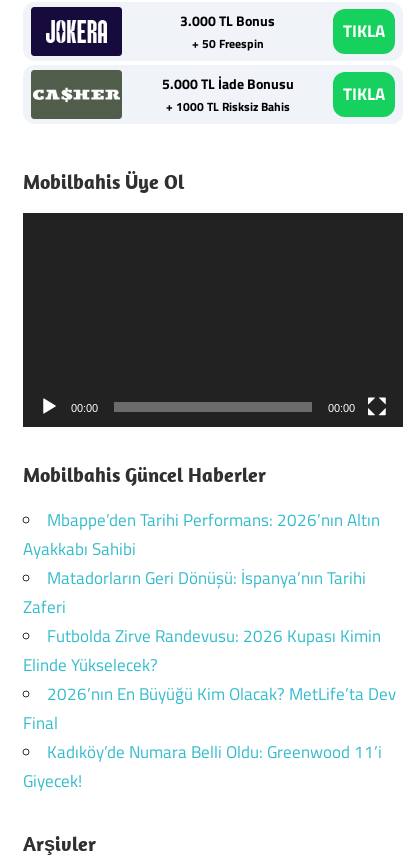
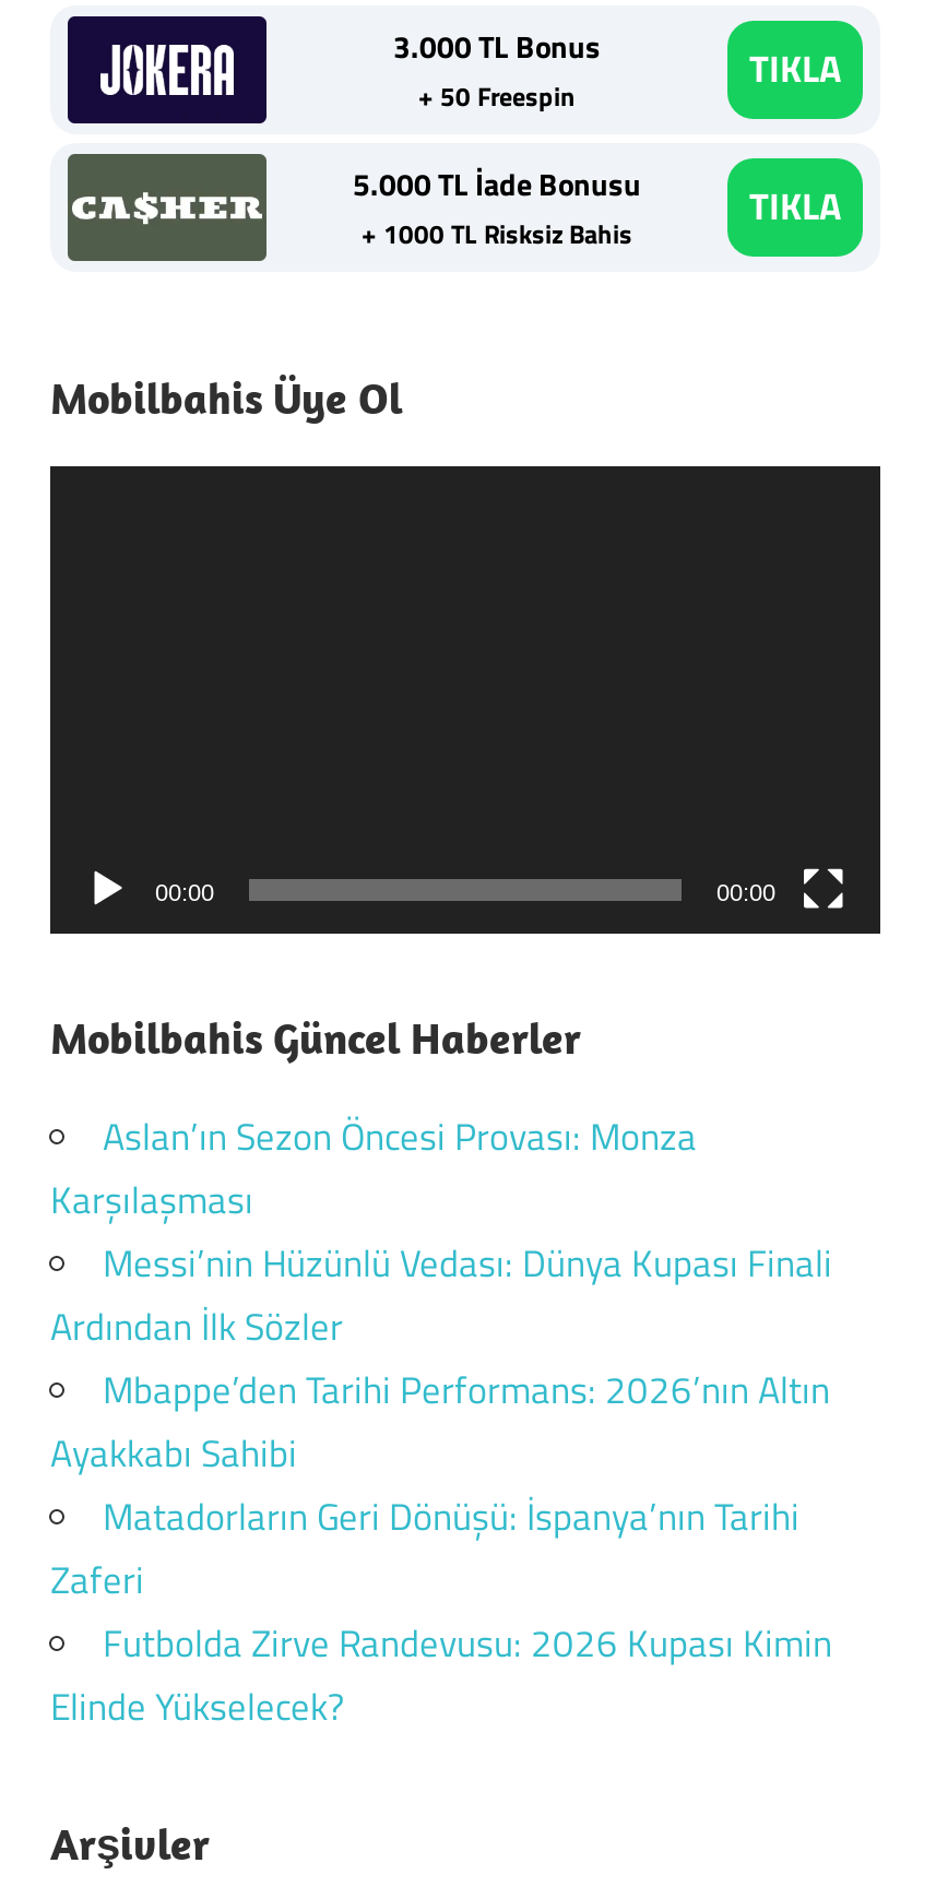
none -> [50,1107,832,1354] Aslan’ın Sezon Öncesi Provası: Monza | Karşılaşması | Messi’nin Hüzünlü Vedası: Dünya Kupası Finali | Ardından İlk Sözler
moved [23,506,381,677] -> [50,1361,832,1734]: Mbappe’den Tarihi Performans: 2026’nın Altın | Ayakkabı Sahibi | Matadorların Geri Dönüşü: İspanya’nın Tarihi | Zaferi | Futbolda Zirve Randevusu: 2026 Kupası Kimin | Elinde Yükselecek?
[23,680,396,793] 2026’nın En Büyüğü Kim Olacak? MetLife’ta Dev | Final | Kadıköy’de Numara Belli Oldu: Greenwood 11’i | Giyecek! -> none

